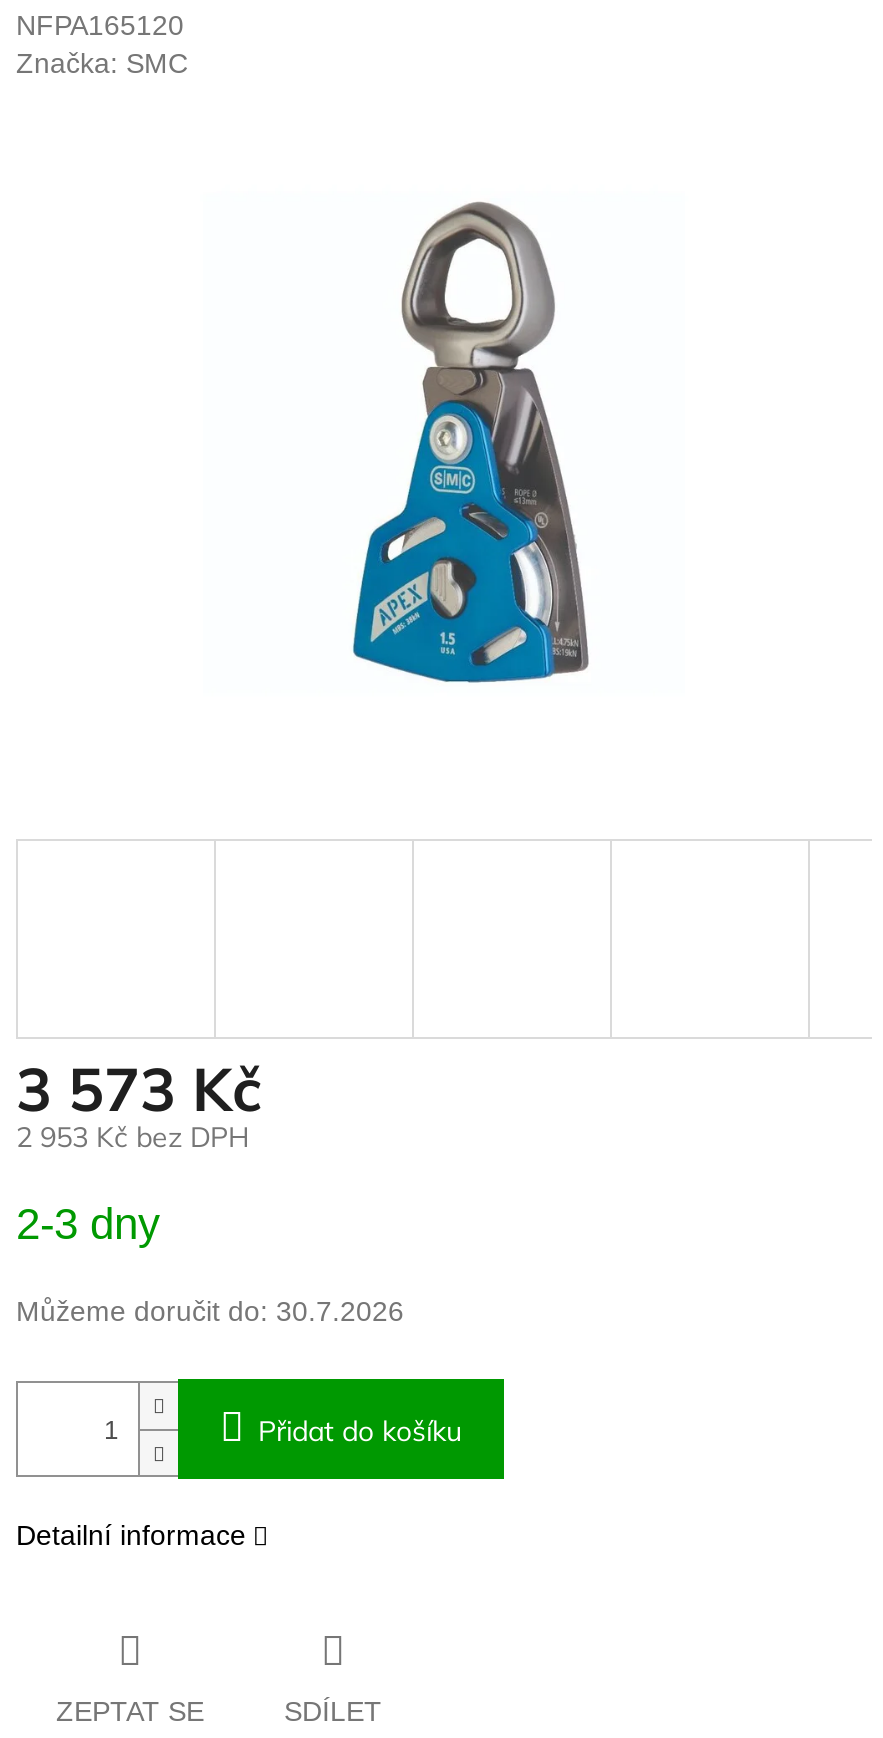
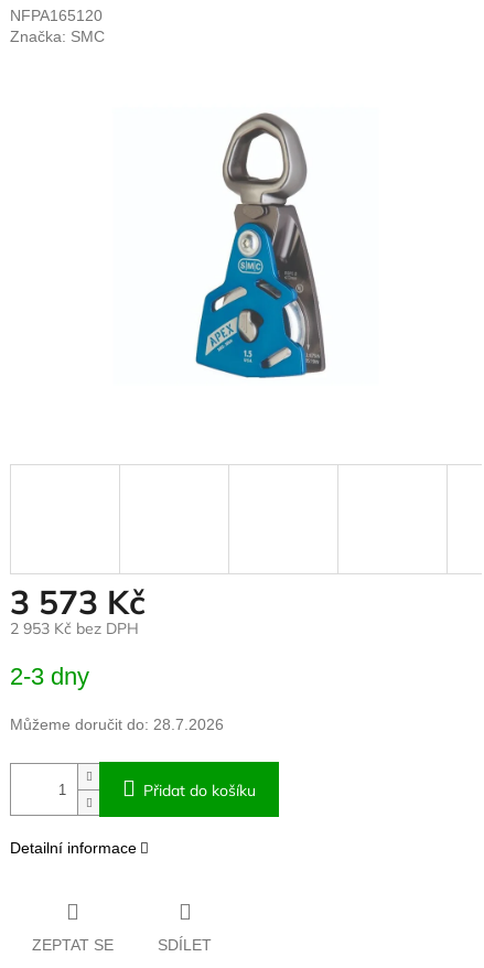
[16,1296,404,1328] Můžeme doručit do: 30.7.2026 -> [10,716,224,734] Můžeme doručit do: 28.7.2026

